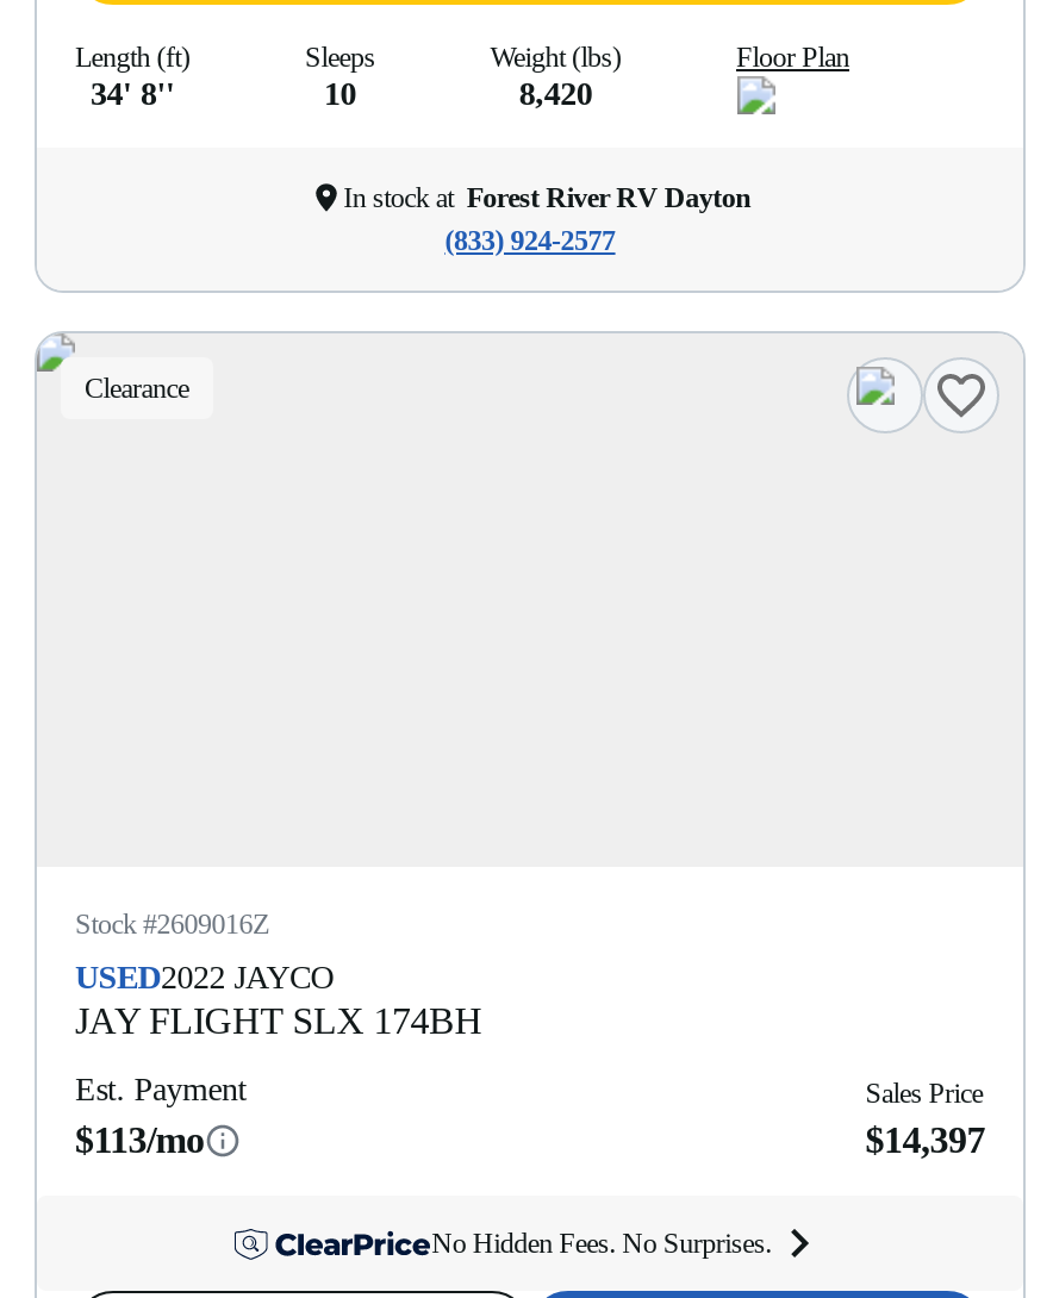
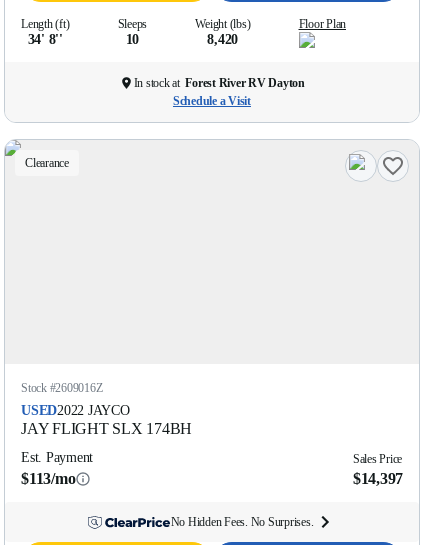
[445,224,615,257] (833) 924-2577 -> [173,94,251,108] Schedule a Visit

